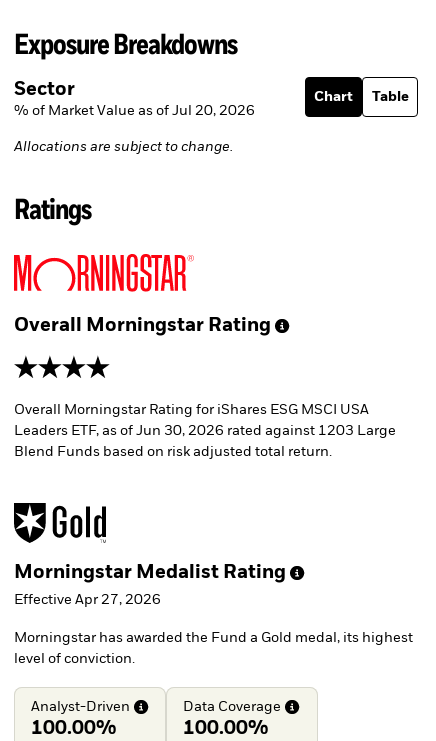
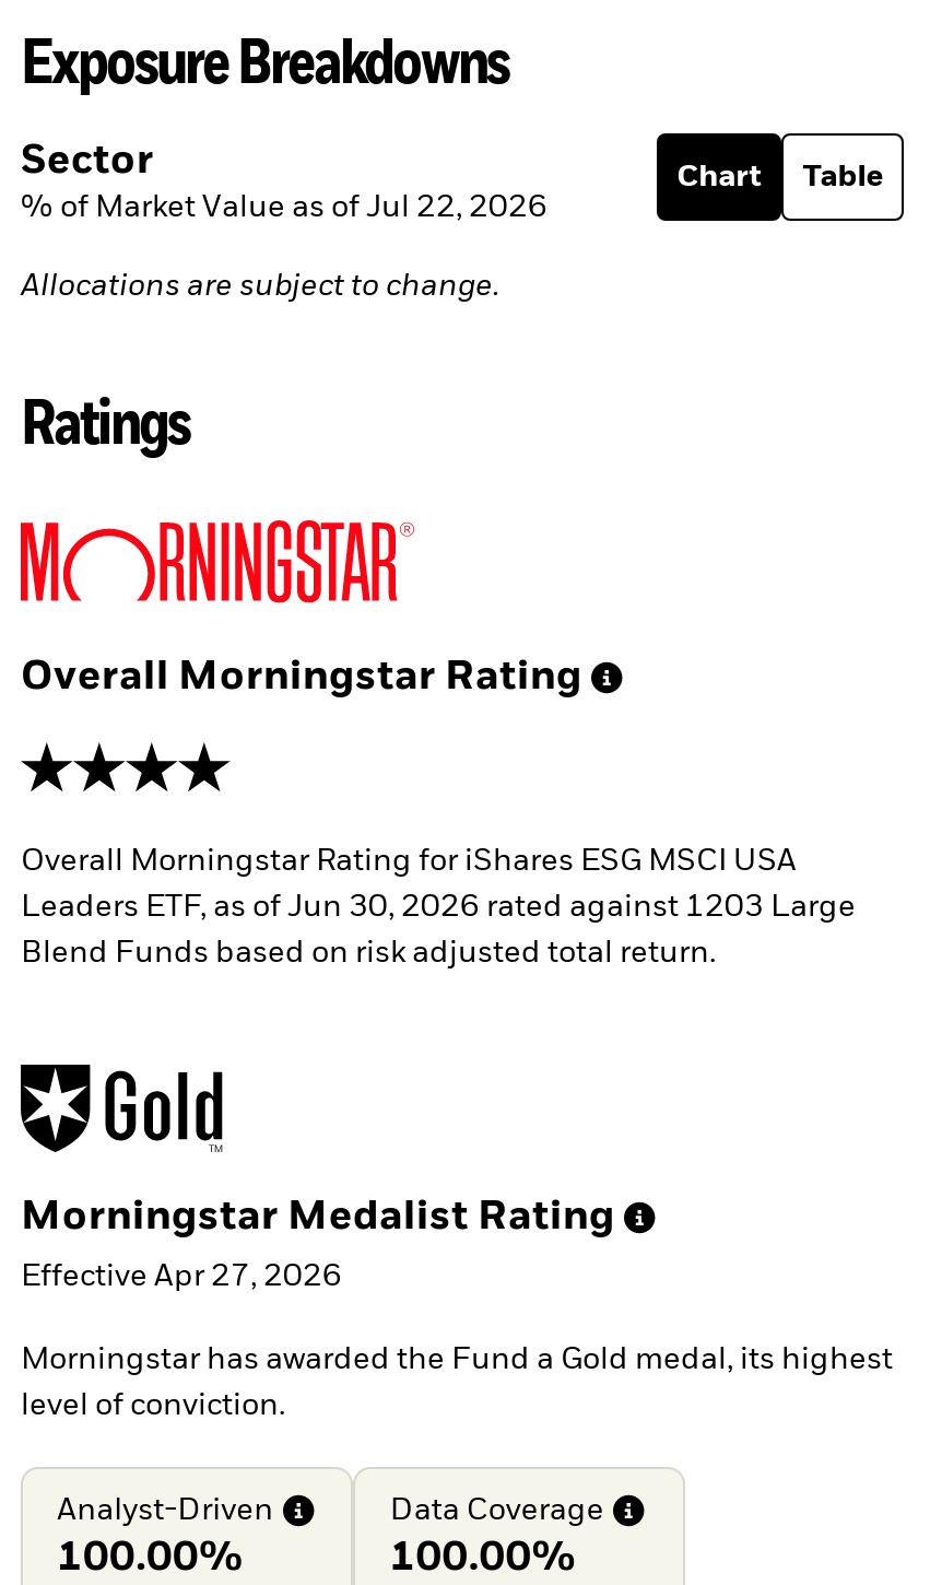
[14,104,255,118] % of Market Value as of Jul 20, 2026 -> [21,192,547,223] % of Market Value as of Jul 22, 2026

